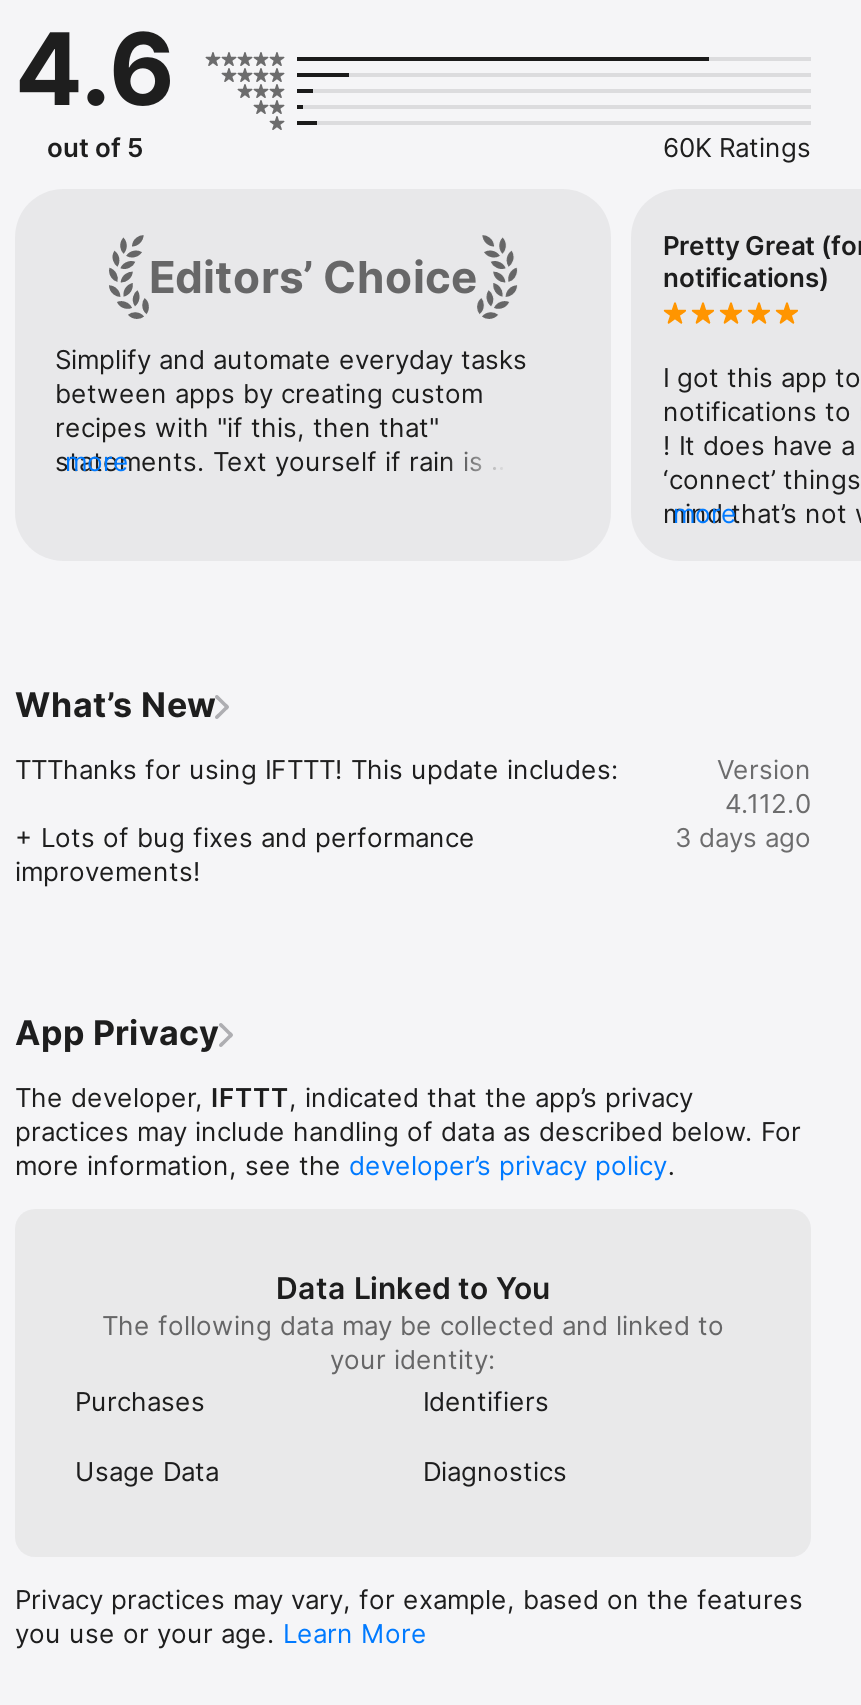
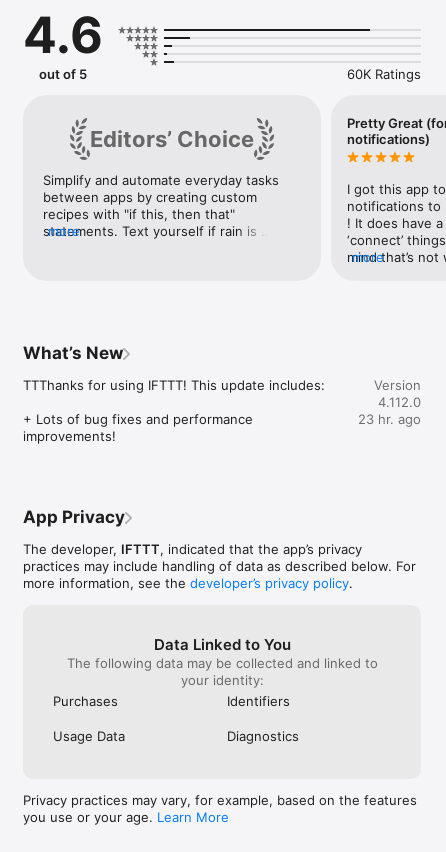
[675,821,811,853] 3 days ago -> [358,411,421,427] 23 hr. ago

